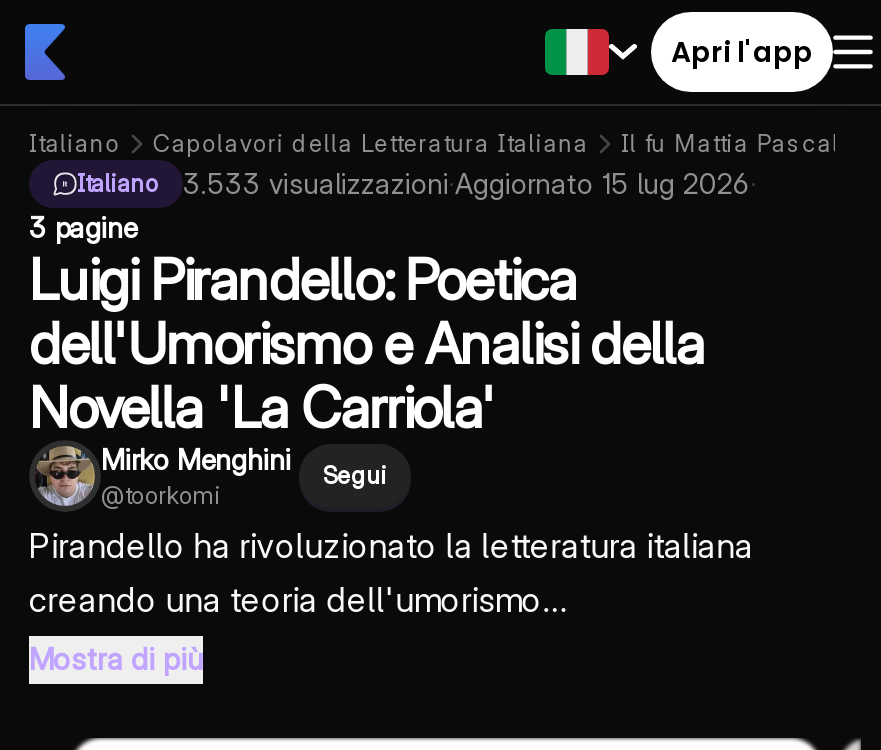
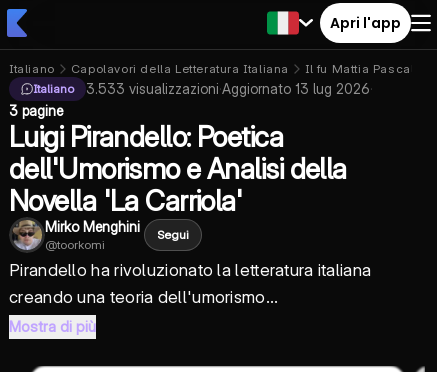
[183,166,757,200] 3.533 visualizzazioni·Aggiornato 15 lug 2026 · -> [86,80,373,97] 3.533 visualizzazioni·Aggiornato 13 lug 2026 ·

